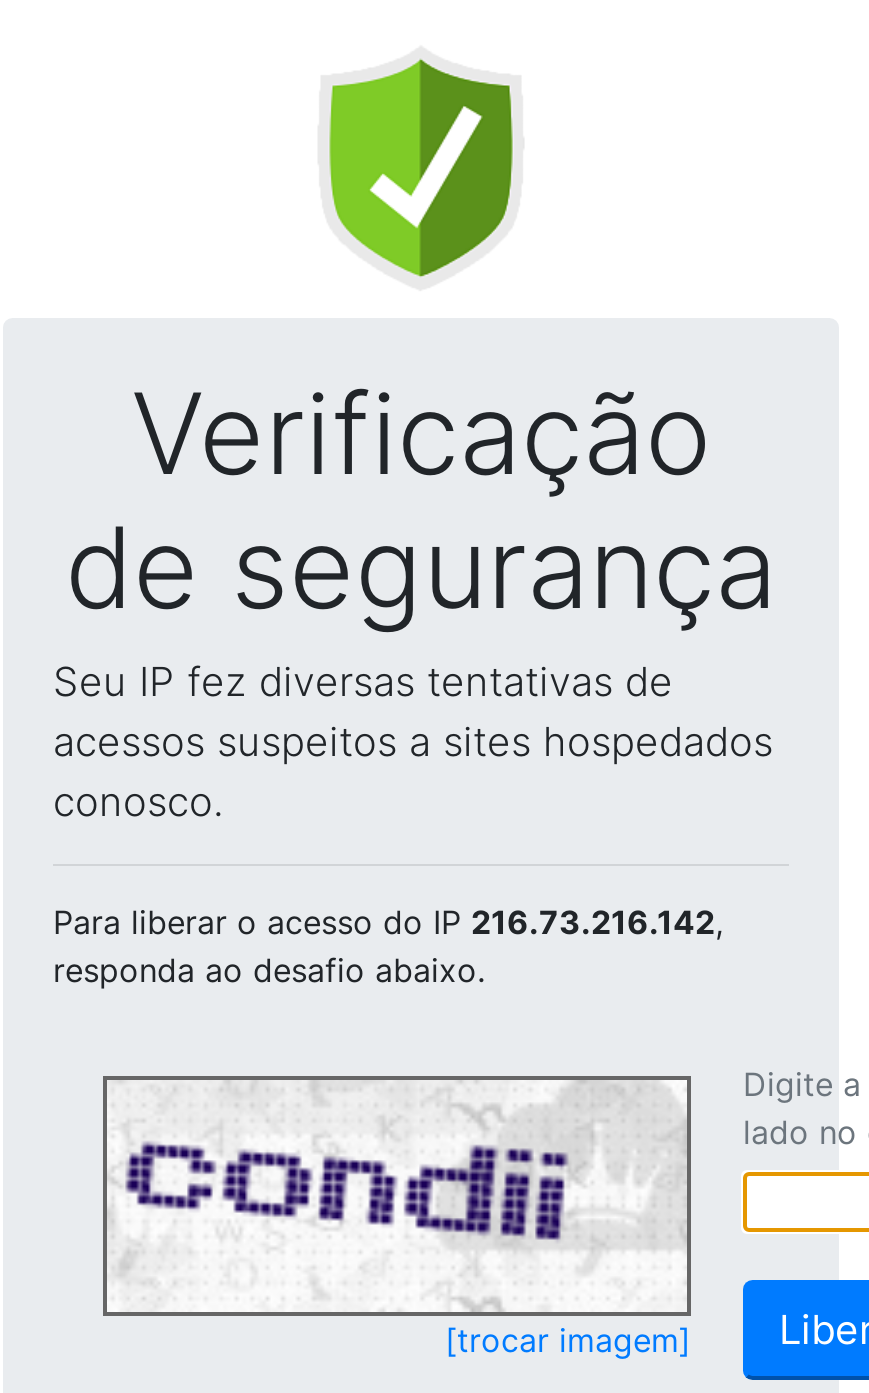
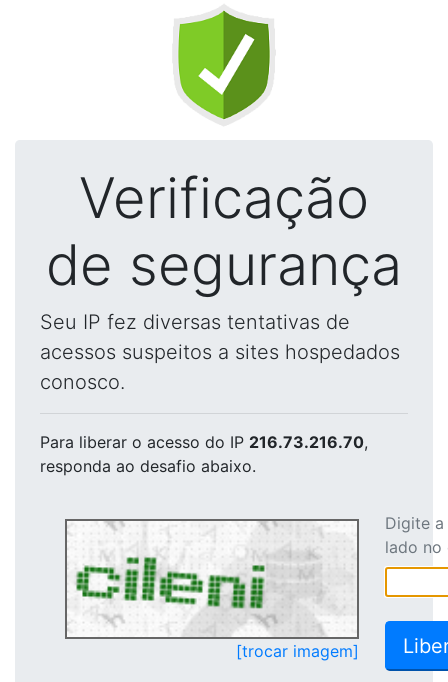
[53,902,723,942] Para liberar o acesso do IP 216.73.216.142, -> [40,432,368,452] Para liberar o acesso do IP 216.73.216.70,
[119,1082,657,1308] [image] -> [74,523,341,636] [image]

